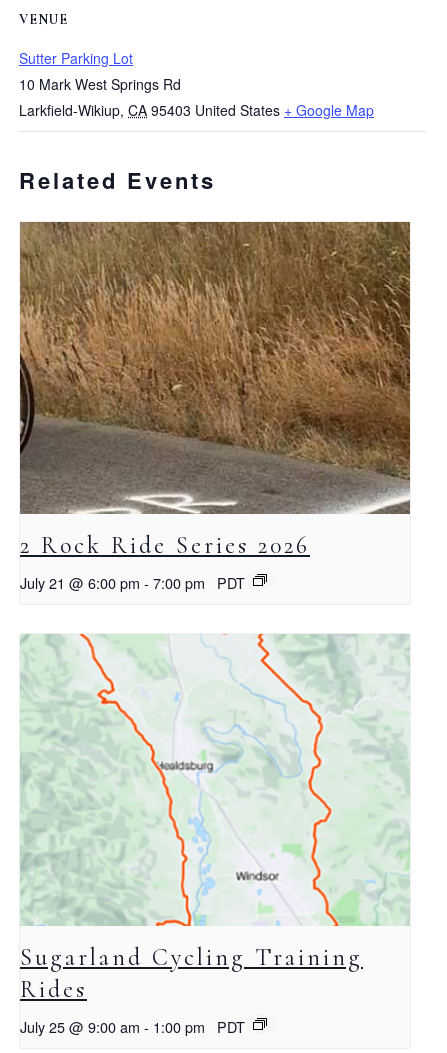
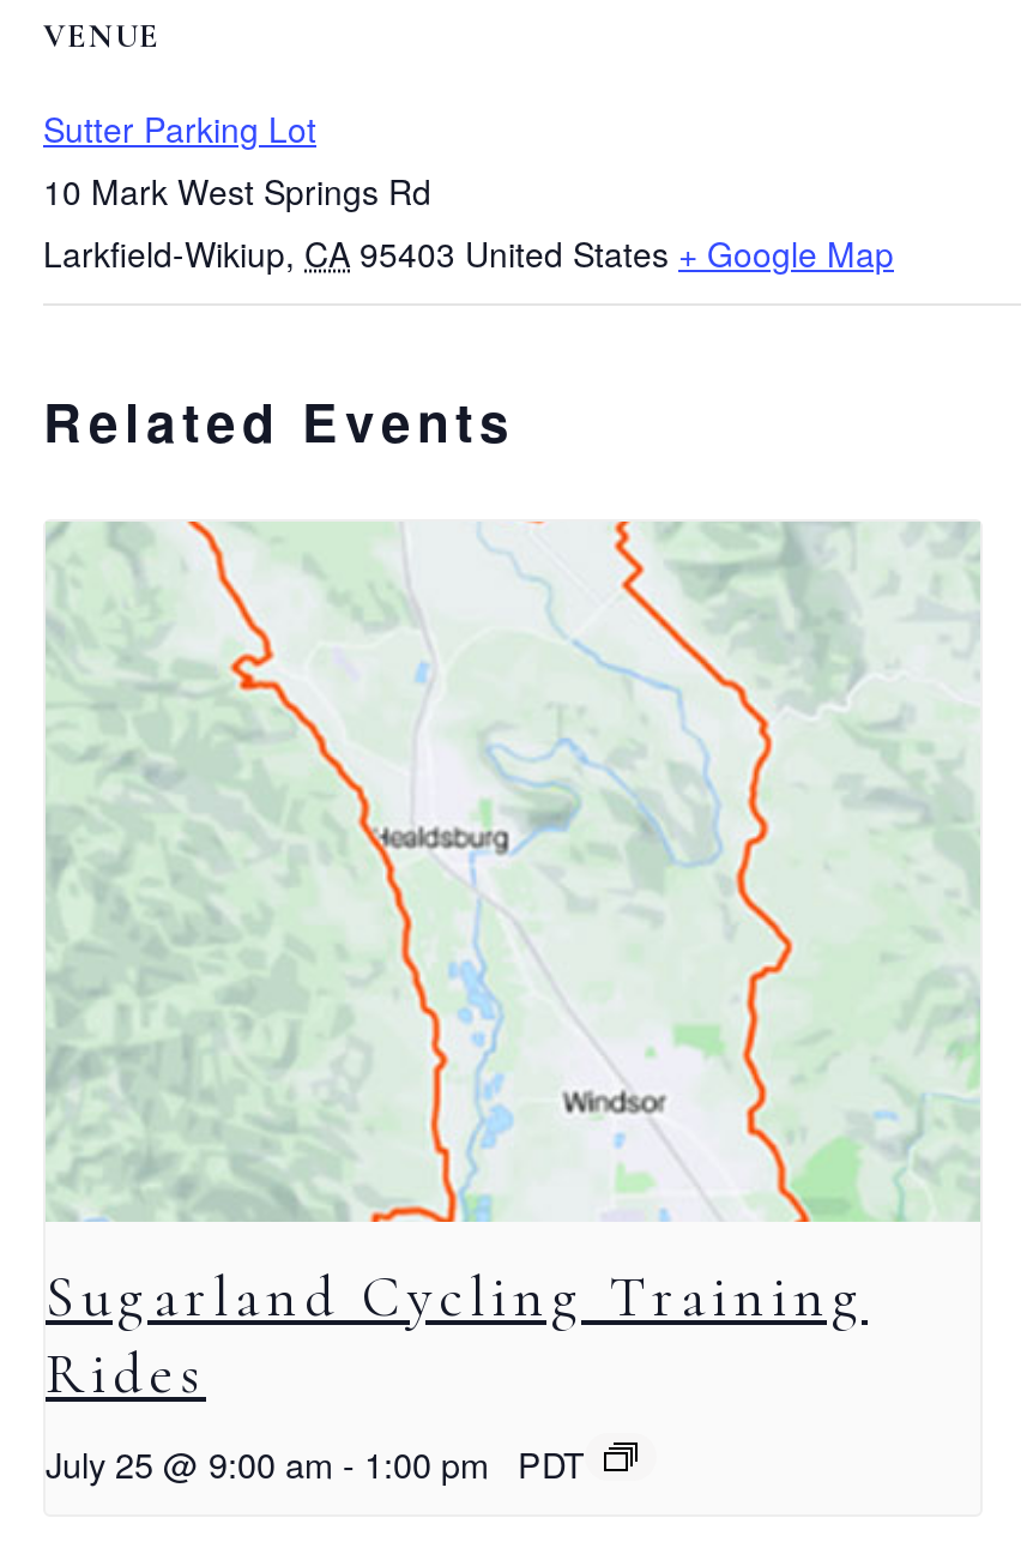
[19,221,411,593] [image] | 2 Rock Ride Series 2026 | July 21 @ 6:00 pm - 7:00 pm PDT -> none

